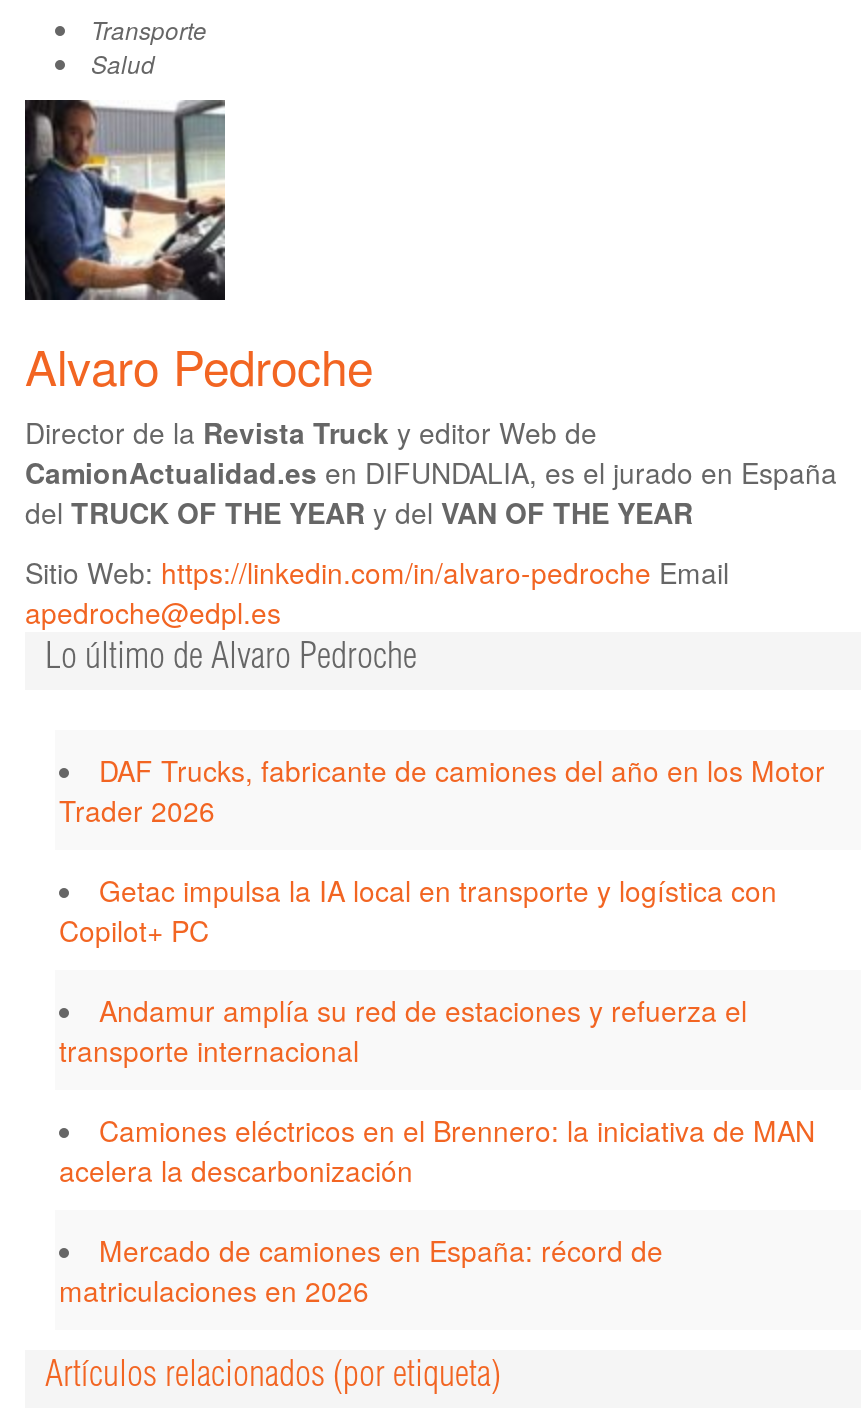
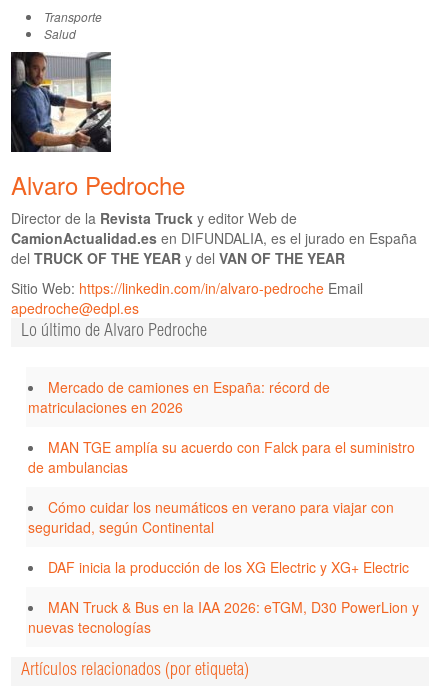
[59,749,825,1189] DAF Trucks, fabricante de camiones del año en los Motor | Trader 2026 | Getac impulsa la IA local en transporte y logística con | Copilot+ PC | Andamur amplía su red de estaciones y refuerza el | transporte internacional | Camiones eléctricos en el Brennero: la iniciativa de MAN | acelera la descarbonización -> none
moved [59,1229,663,1309] -> [28,377,330,417]: Mercado de camiones en España: récord de | matriculaciones en 2026
none -> [28,437,419,637] MAN TGE amplía su acuerdo con Falck para el suministro | de ambulancias | Cómo cuidar los neumáticos en verano para viajar con | seguridad, según Continental | DAF inicia la producción de los XG Electric y XG+ Electric | MAN Truck & Bus en la IAA 2026: eTGM, D30 PowerLion y | nuevas tecnologías

